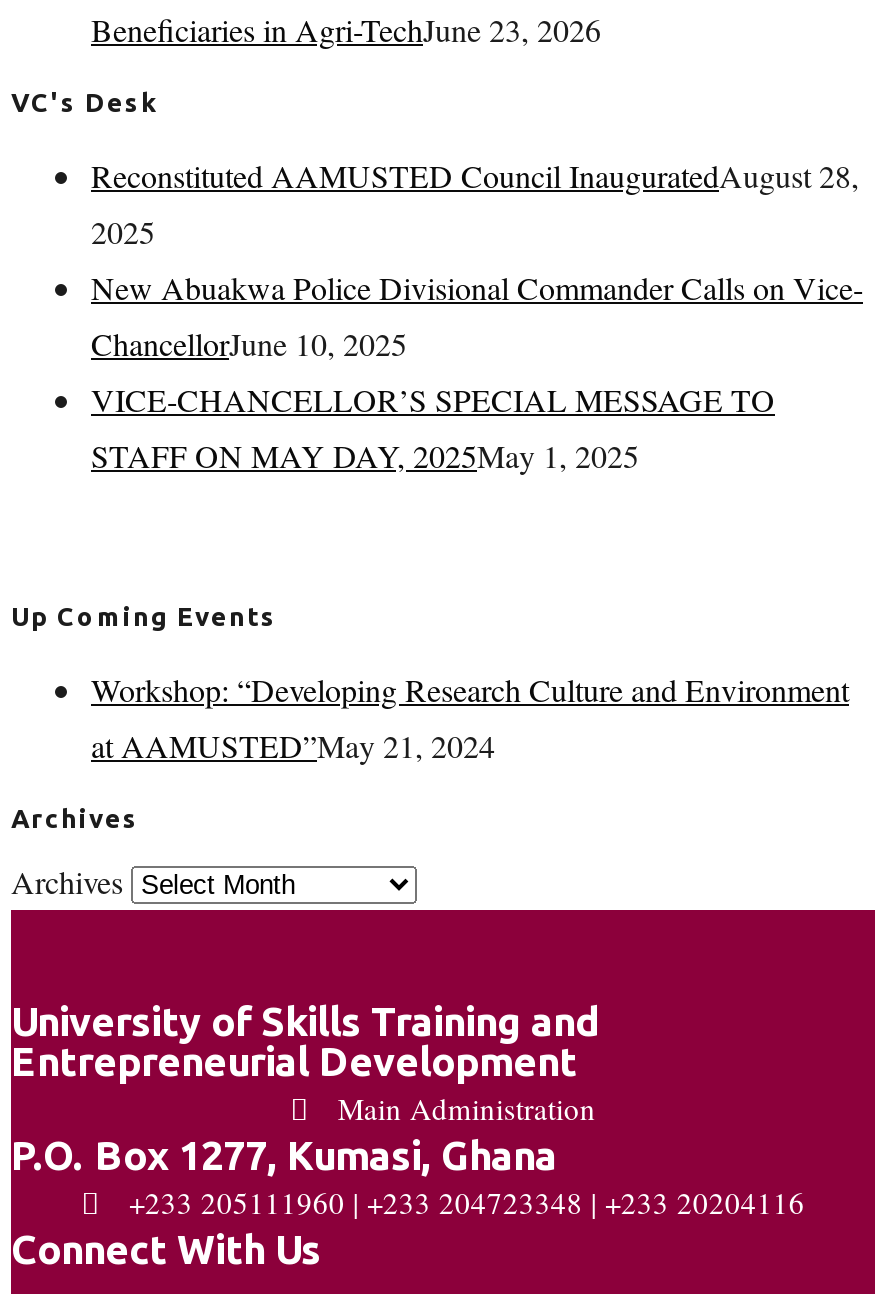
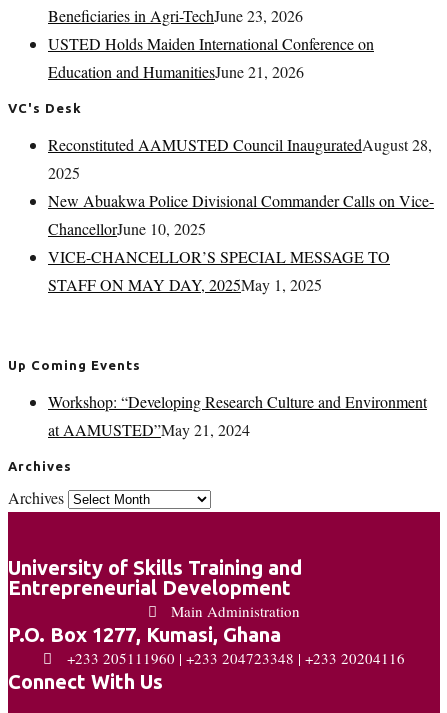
none -> [48,33,374,82] USTED Holds Maiden International Conference on | Education and HumanitiesJune 21, 2026

